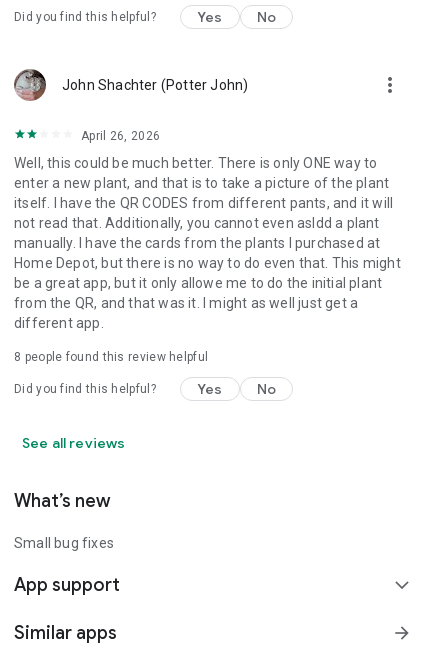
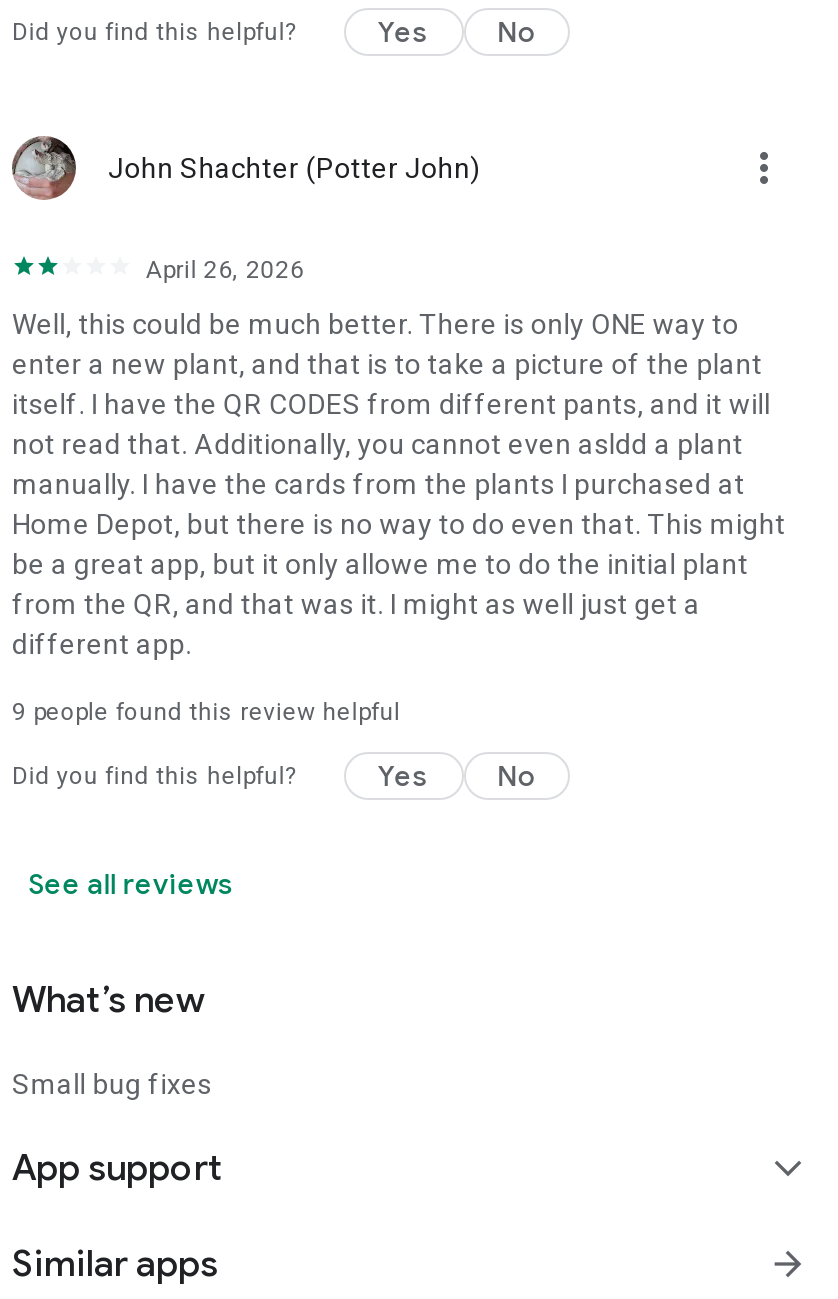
[14,350,208,364] 8 people found this review helpful -> [12,698,400,726] 9 people found this review helpful

